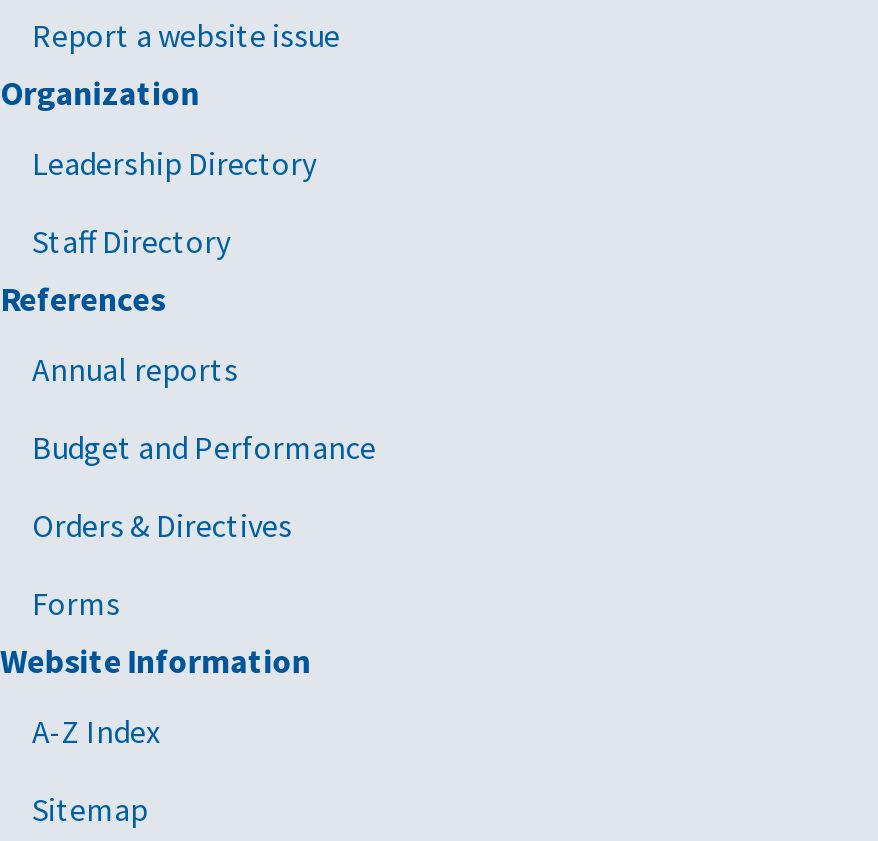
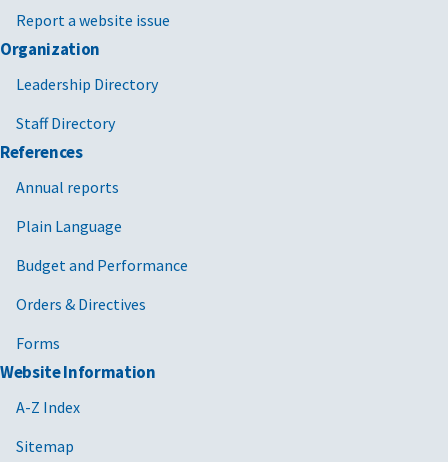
none -> [16,216,122,236] Plain Language

